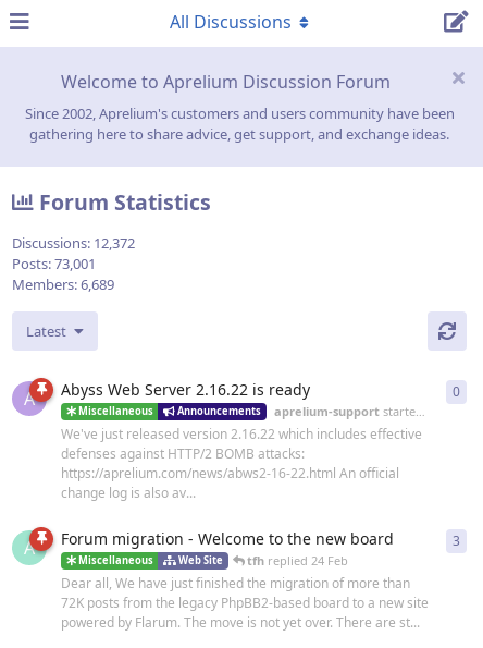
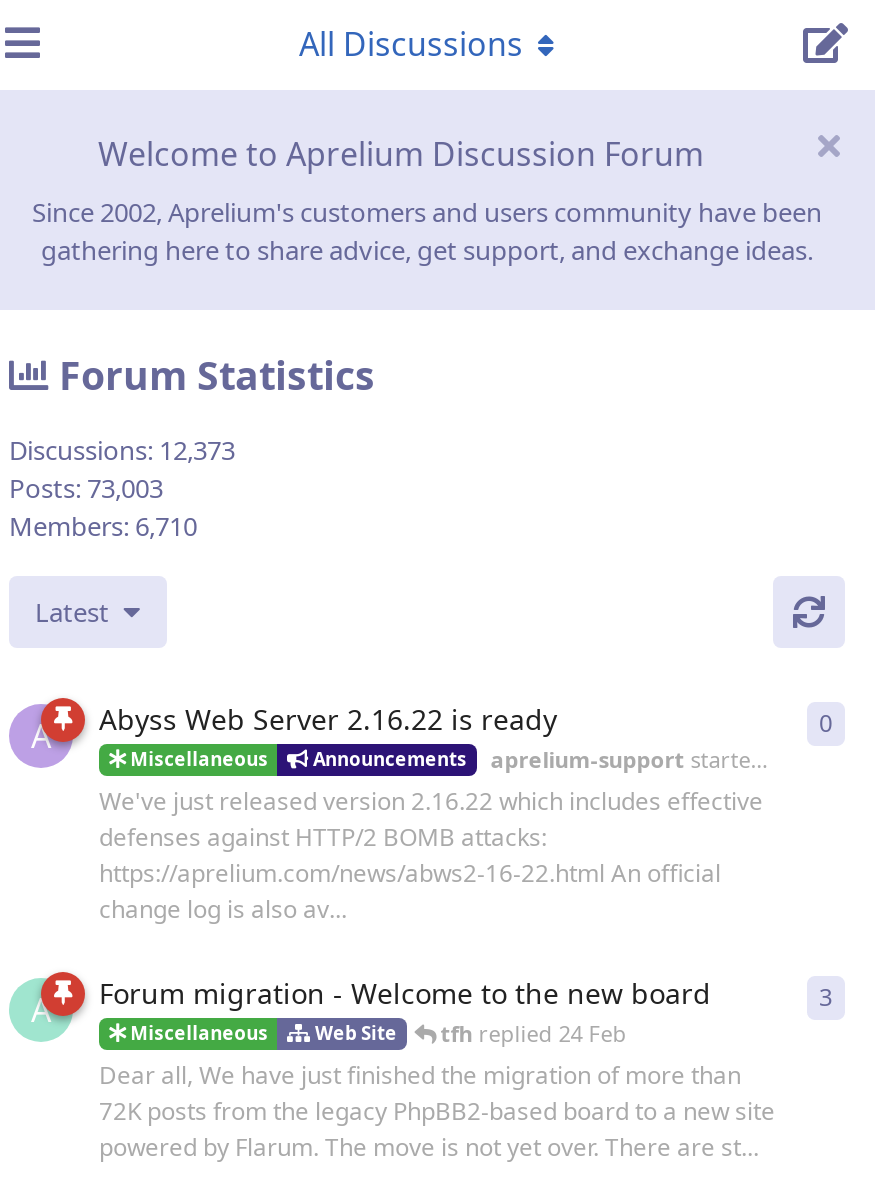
[12,233,135,253] Discussions: 12,372 -> [9,432,235,468] Discussions: 12,373
[12,254,96,274] Posts: 73,001 -> [9,470,163,506] Posts: 73,003
[12,275,114,294] Members: 6,689 -> [9,508,197,544] Members: 6,710

